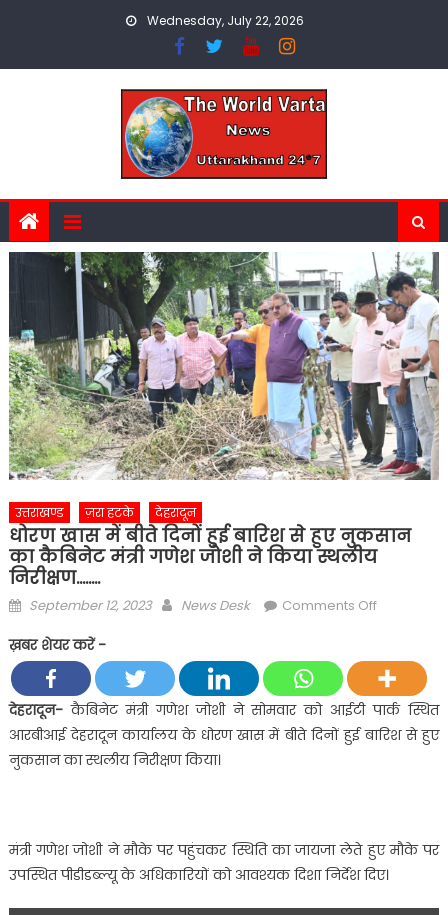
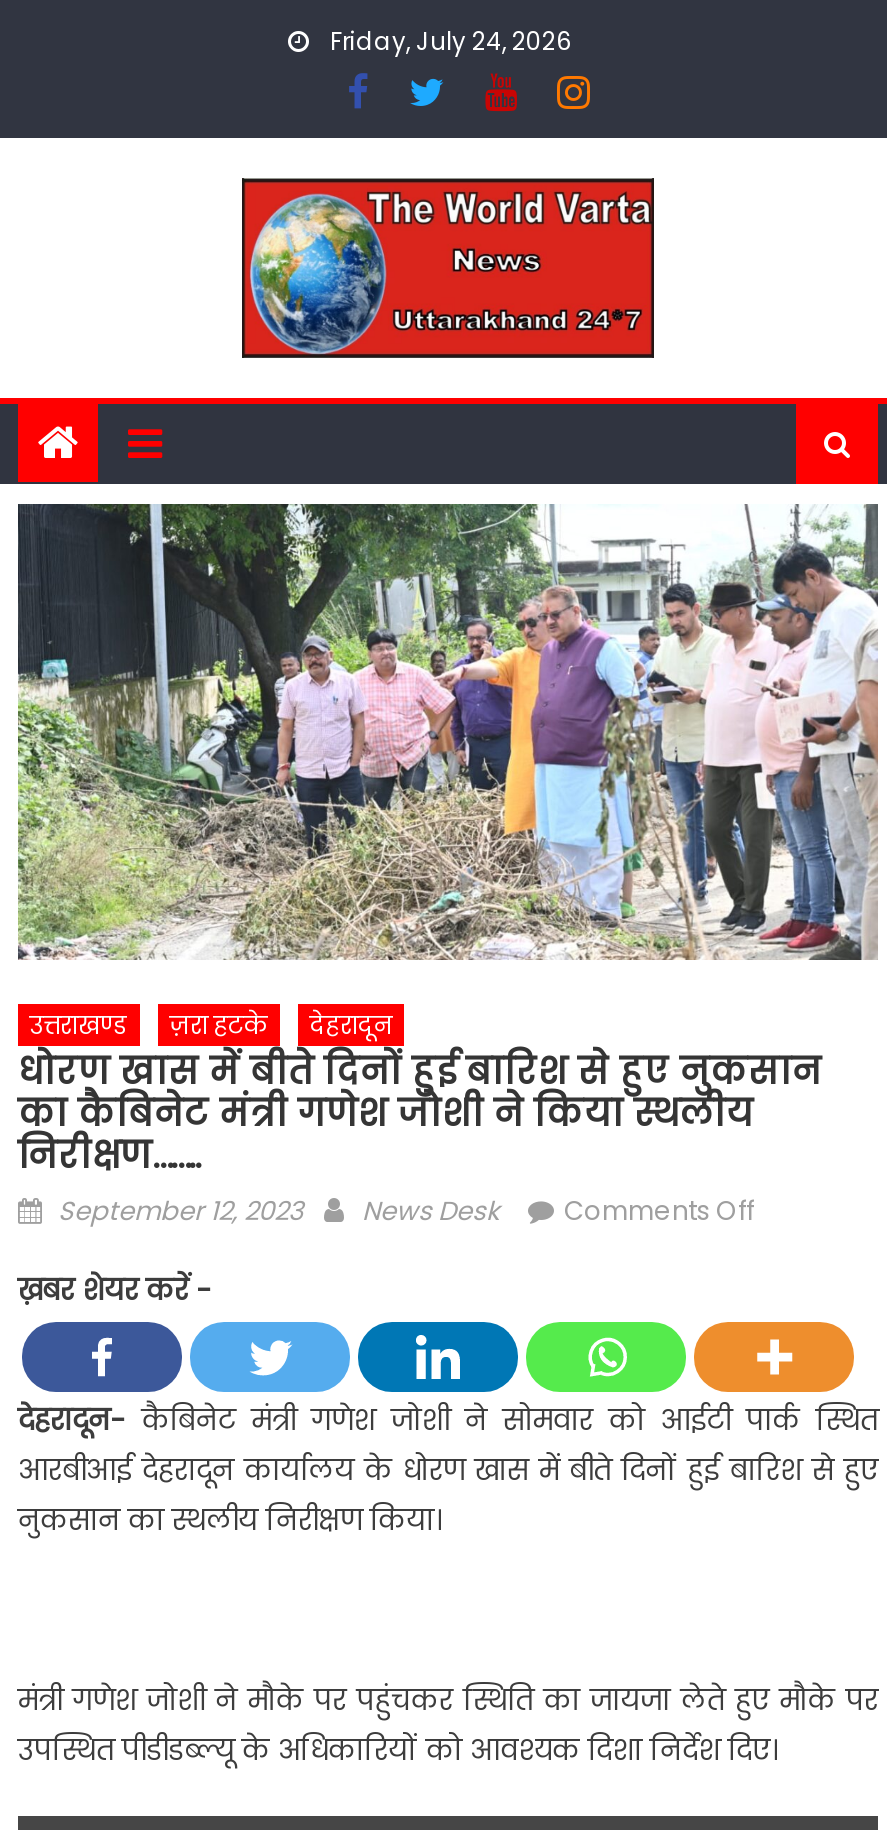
[144,12,304,29] Wednesday, July 22, 2026 -> [324,24,572,58] Friday, July 24, 2026

